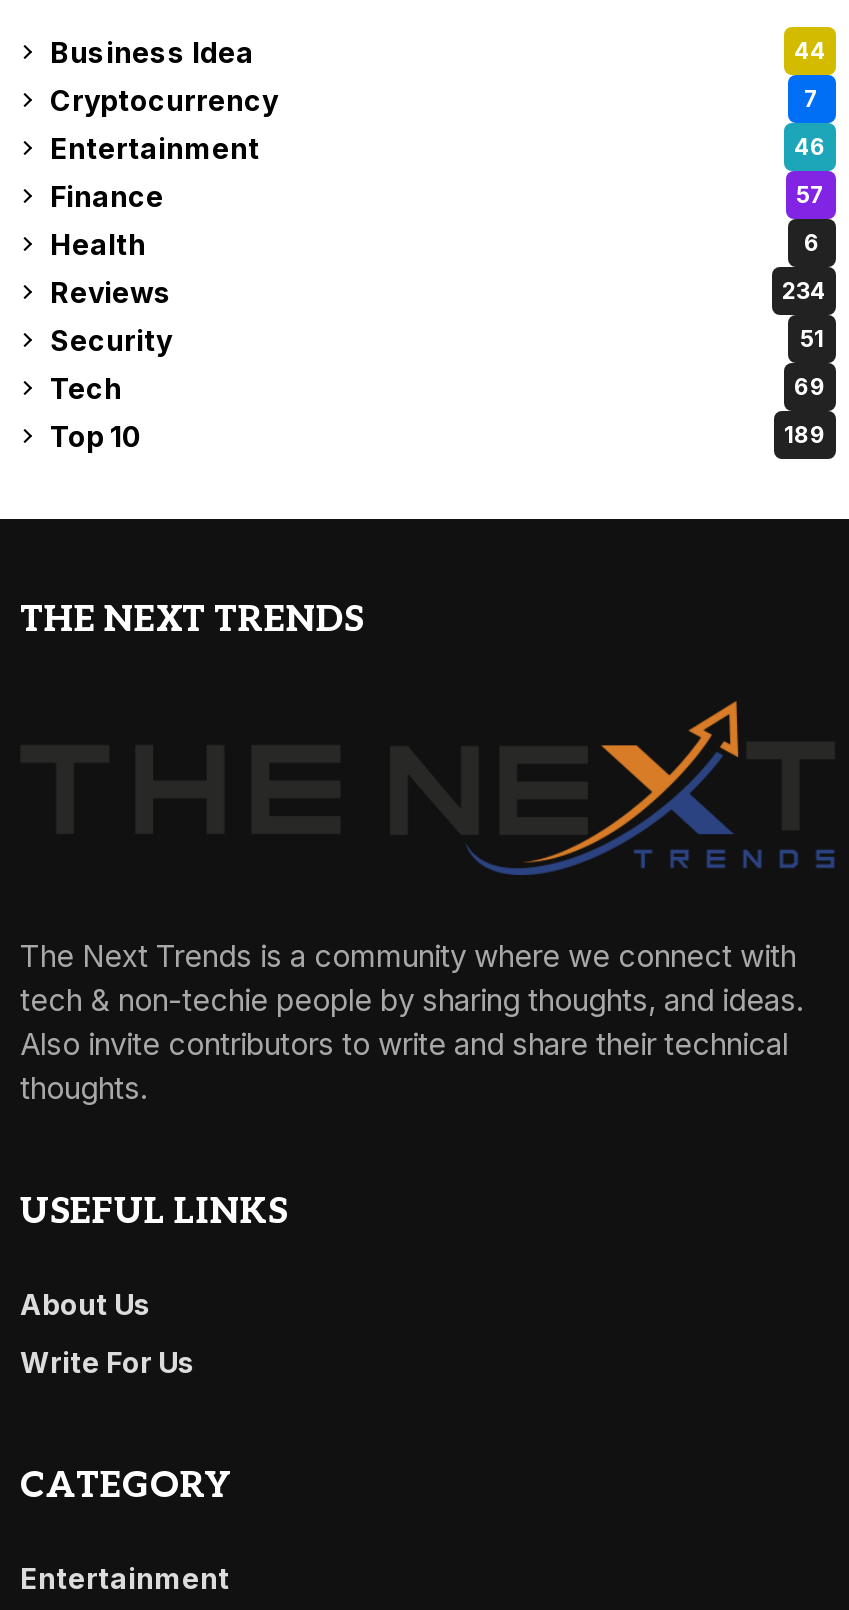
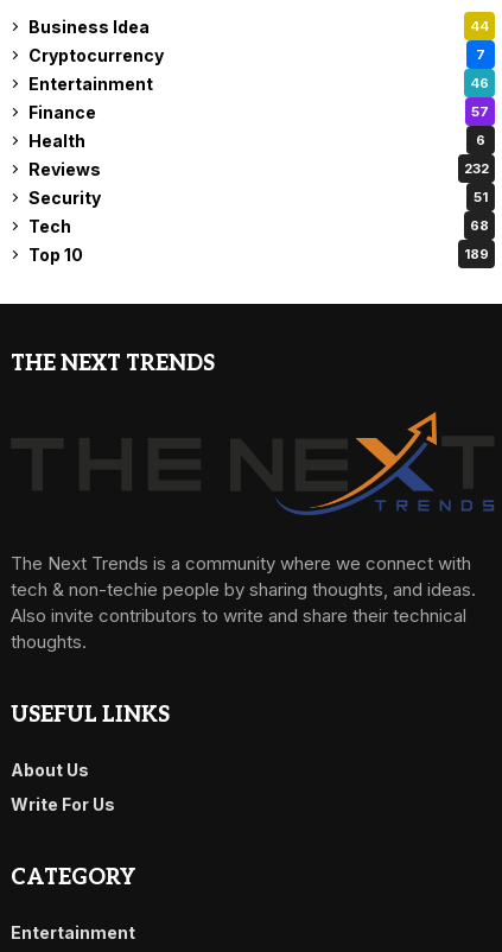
[782,278,826,306] 234 -> [464,161,489,177] 232
[794,374,826,402] 69 -> [470,218,489,234] 68

